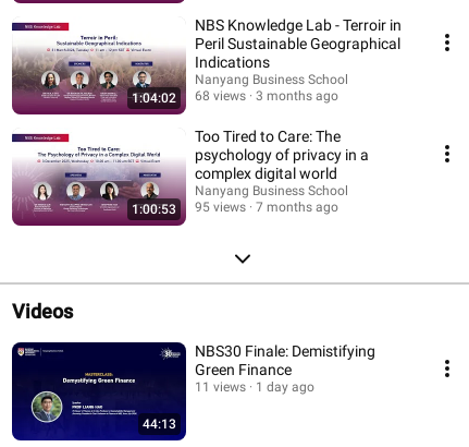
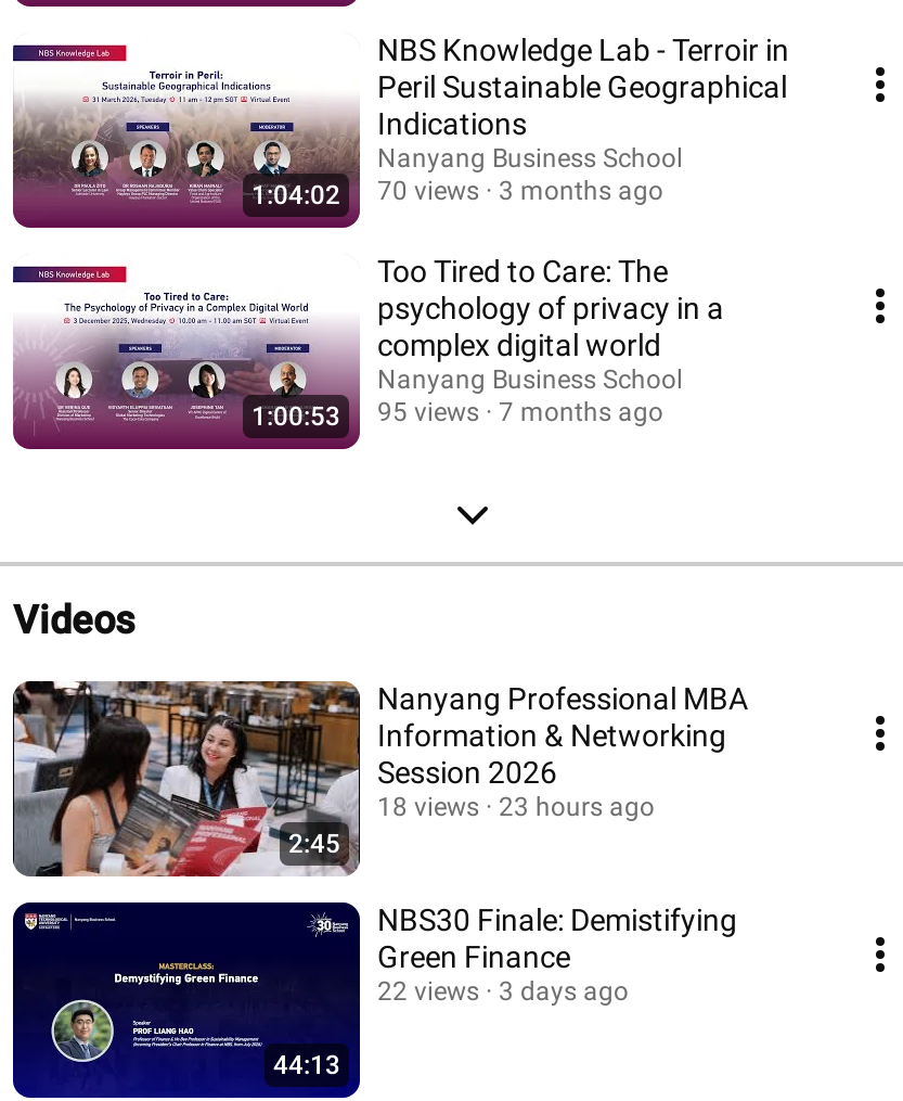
[132,88,338,105] 1:04:02 68 views 3 months ago -> [251,175,663,209] 1:04:02 70 views 3 months ago
none -> [11,679,347,879] [image] | 2:45
none -> [377,680,748,821] Nanyang Professional MBA | Information & Networking | Session 2026 | 18 views | 23 hours ago
[195,379,246,394] 11 views -> [377,975,479,1006] 22 views
[256,379,314,394] 1 day ago -> [499,975,629,1006] 3 days ago

